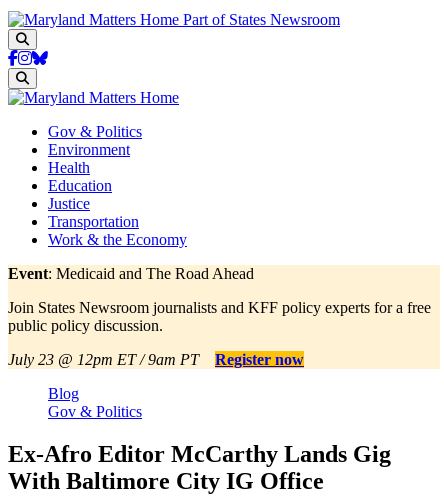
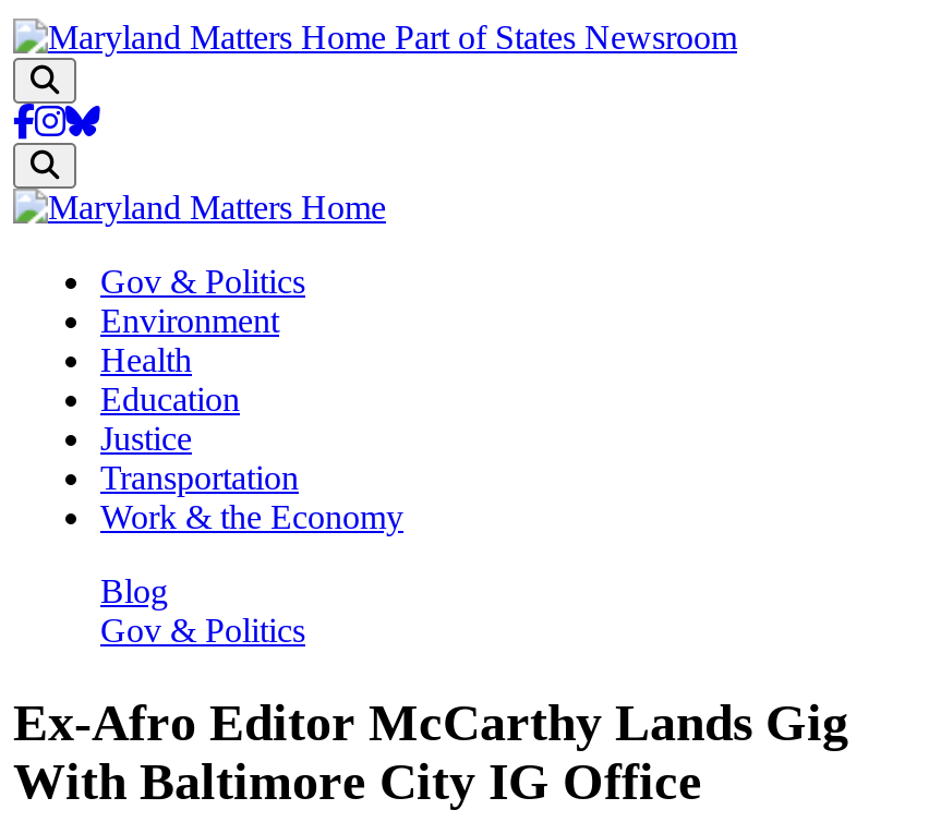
[8,265,431,368] Event: Medicaid and The Road Ahead | Join States Newsroom journalists and KFF policy experts for a free | public policy discussion. | July 23 @ 12pm ET / 9am PT | Register now -> none

